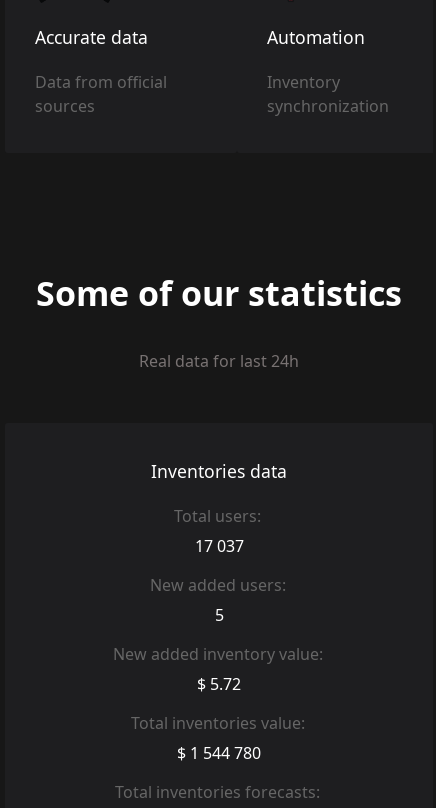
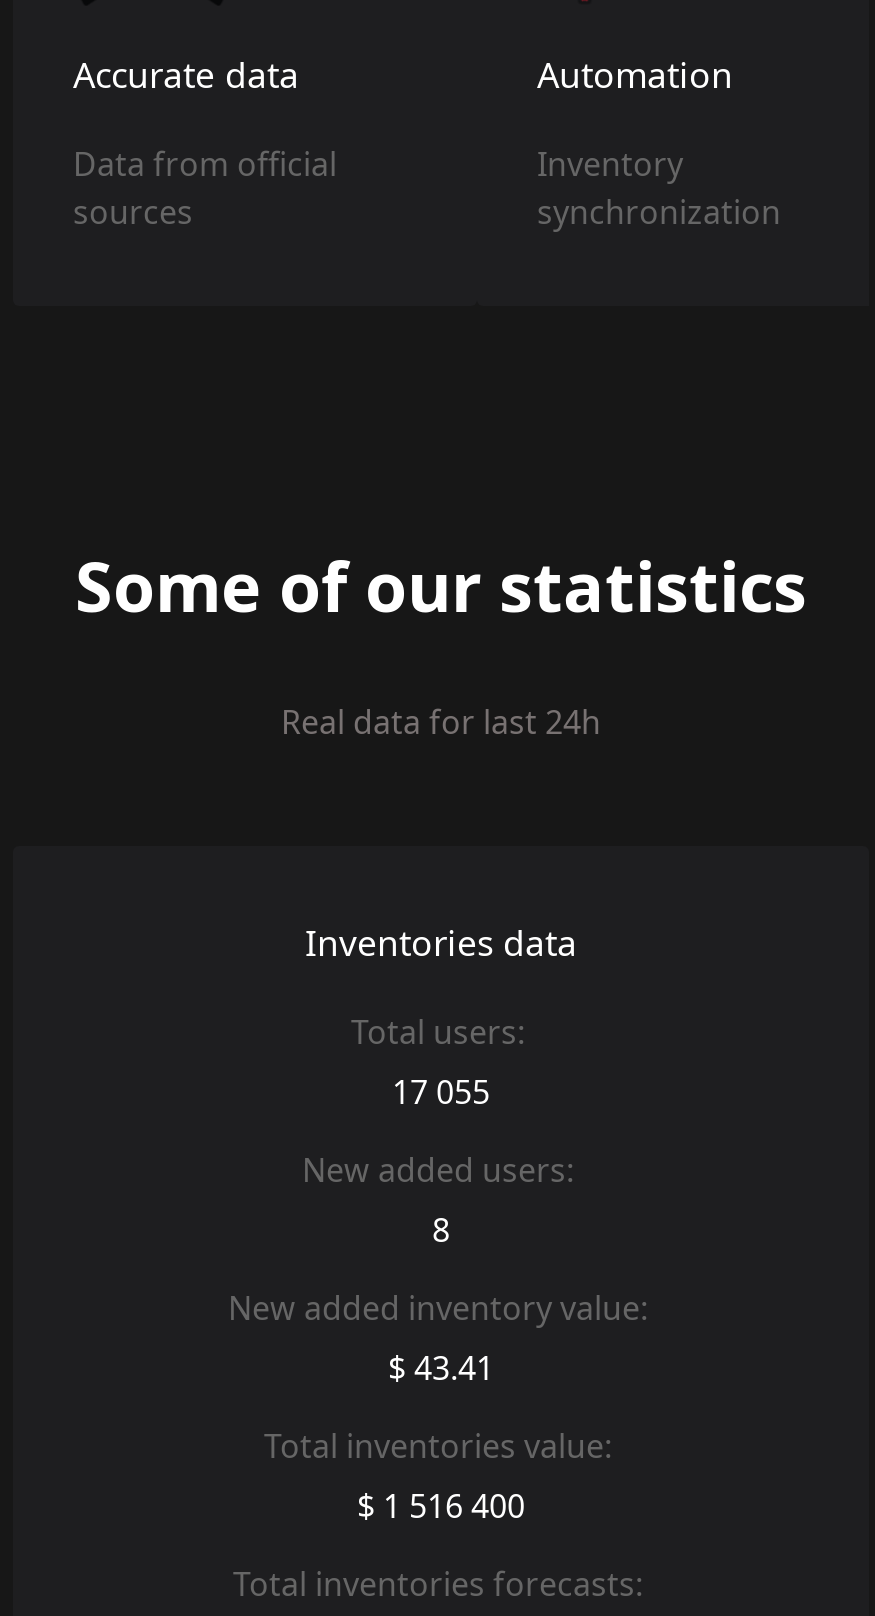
[194,535,243,557] 17 037 -> [392,1071,490,1115] 17 055
[214,604,223,626] 5 -> [432,1209,450,1253] 8
[197,673,241,695] $ 5.72 -> [388,1347,494,1391] $ 43.41
[177,742,261,764] $ 1 544 780 -> [357,1485,525,1529] $ 1 516 400

